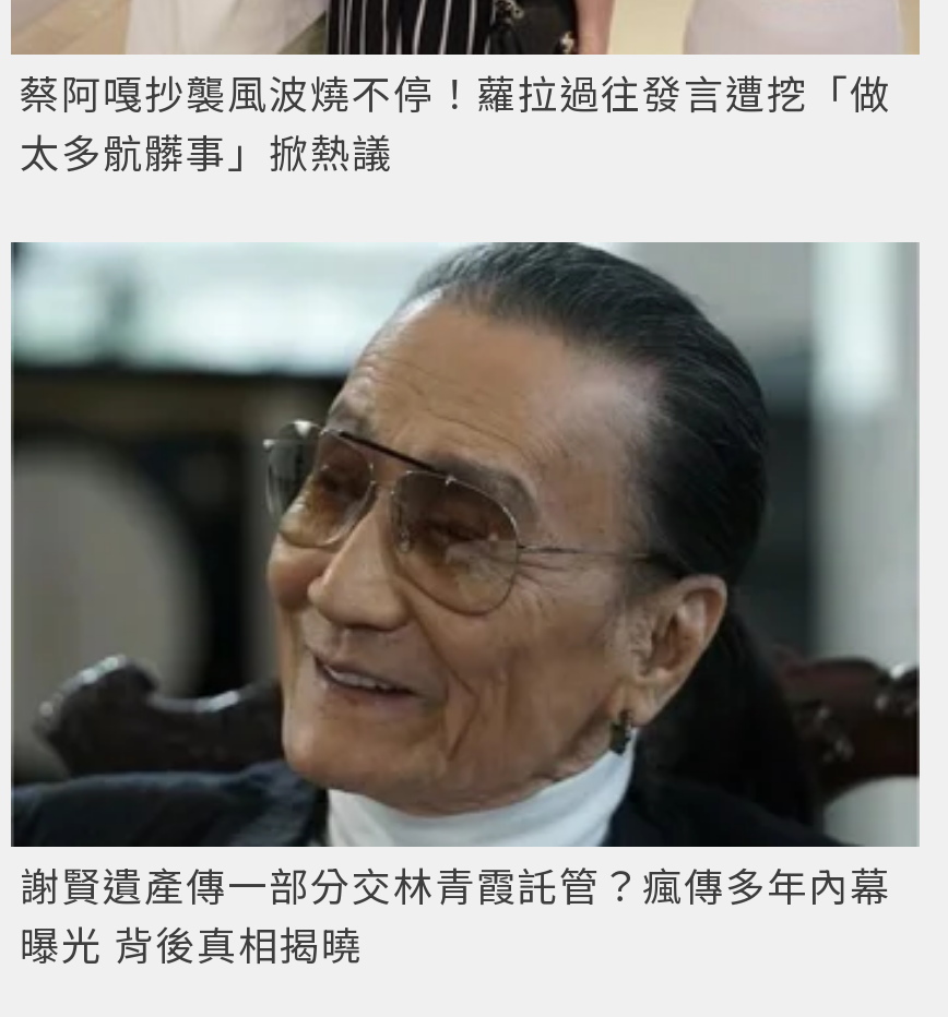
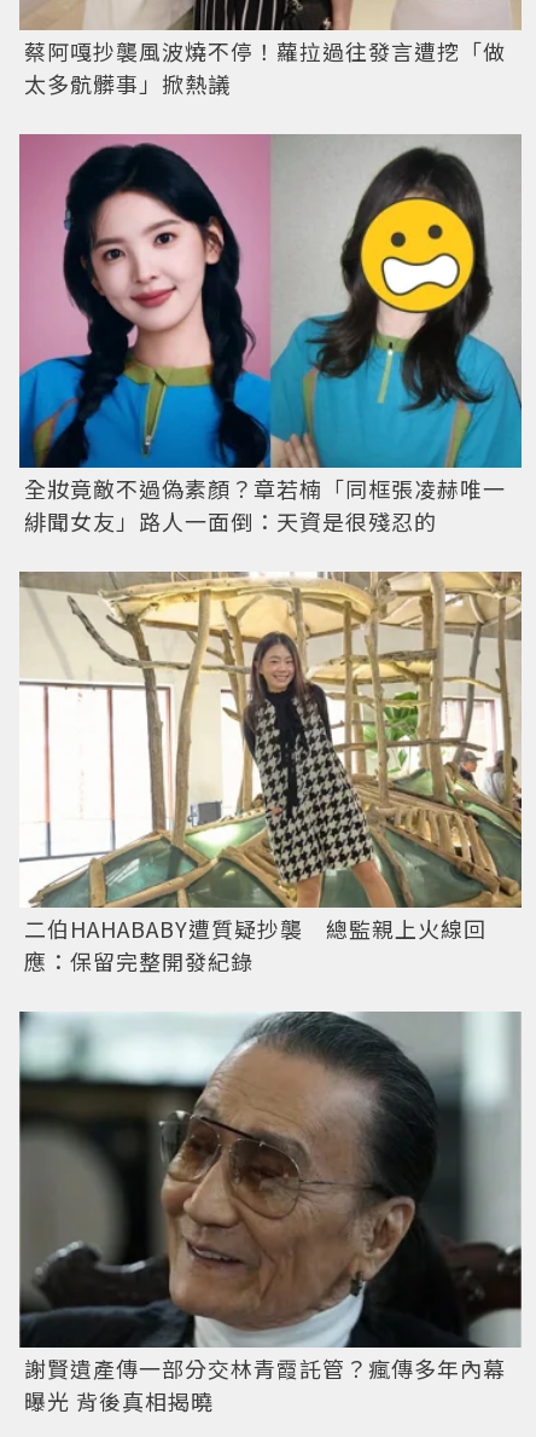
none -> [18,133,523,537] [image] | 全妝竟敵不過偽素顏？章若楠「同框張凌赫唯一 | 緋聞女友」路人一面倒：天資是很殘忍的
none -> [21,570,522,977] [image] | 二伯HAHABABY遭質疑抄襲 總監親上火線回 | 應：保留完整開發紀錄

